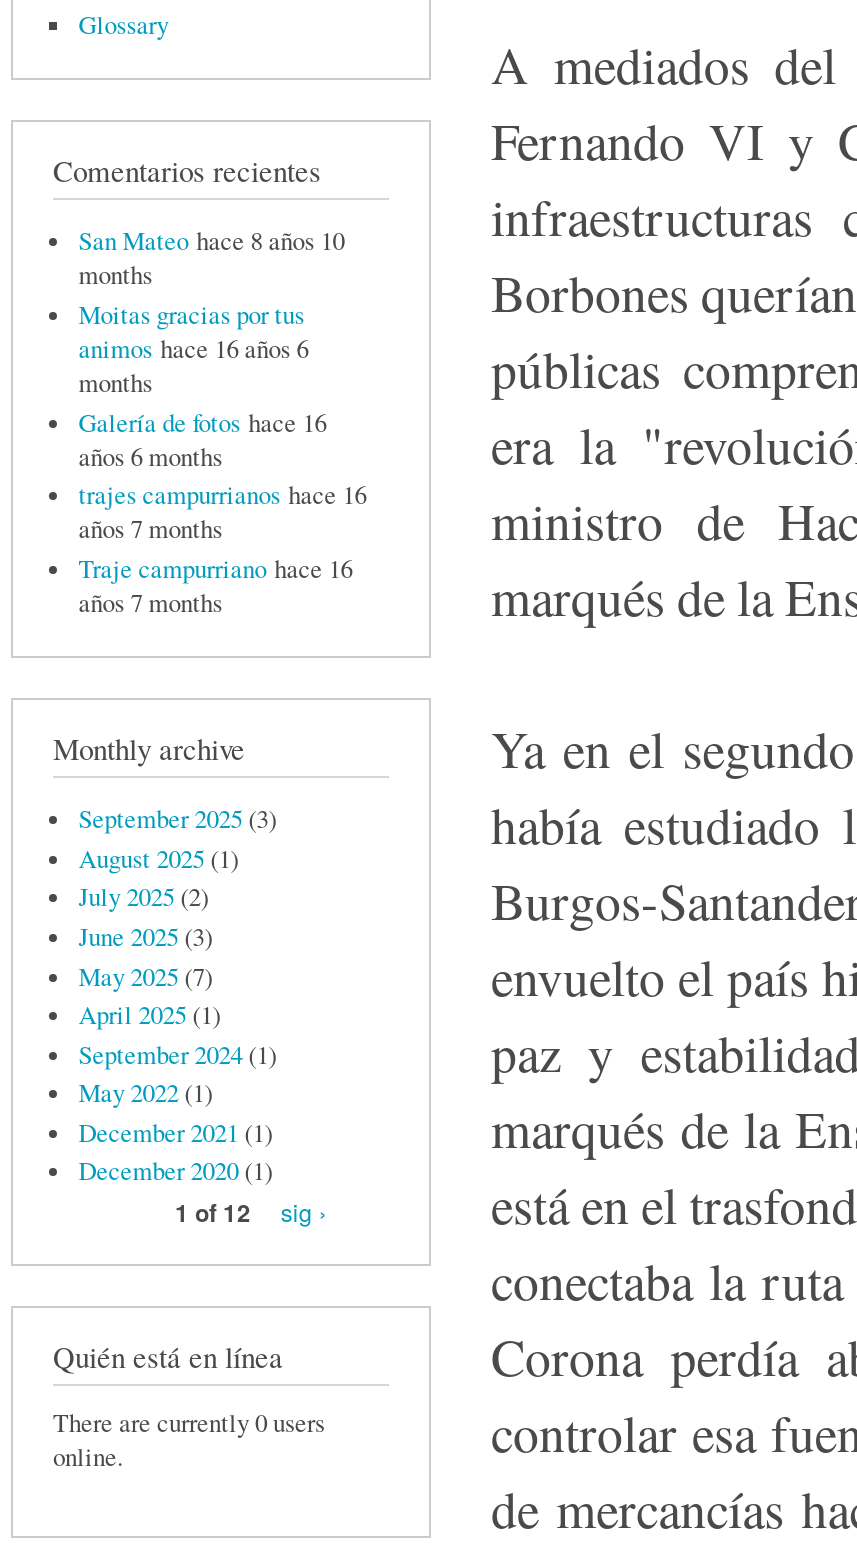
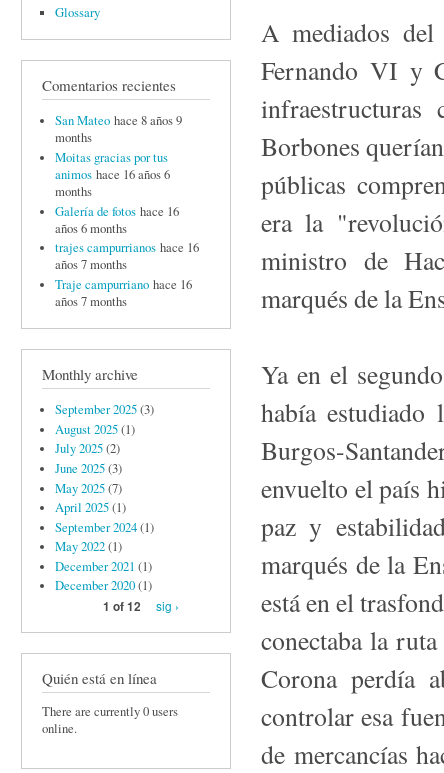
[79,225,345,259] San Mateo hace 8 años 10 -> [55,112,182,129] San Mateo hace 8 años 9

